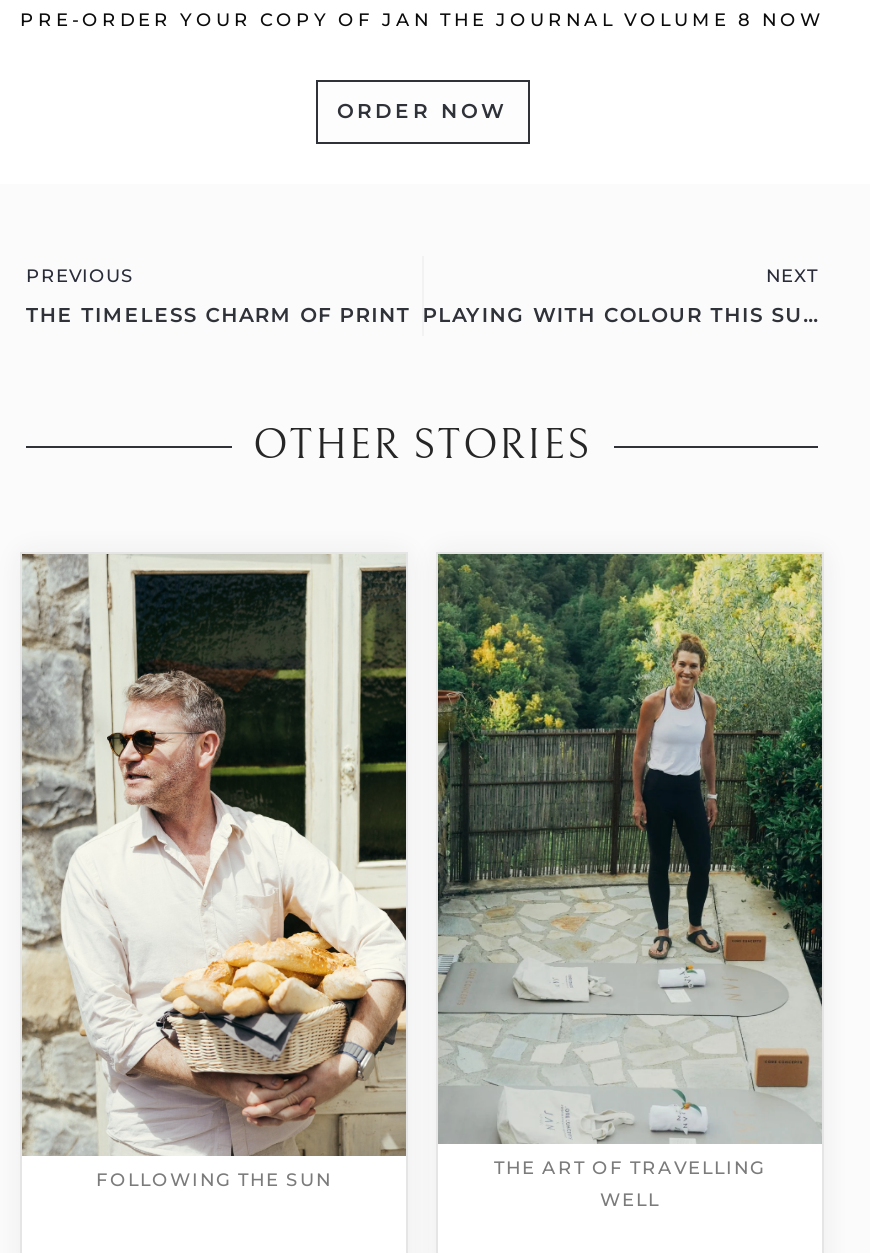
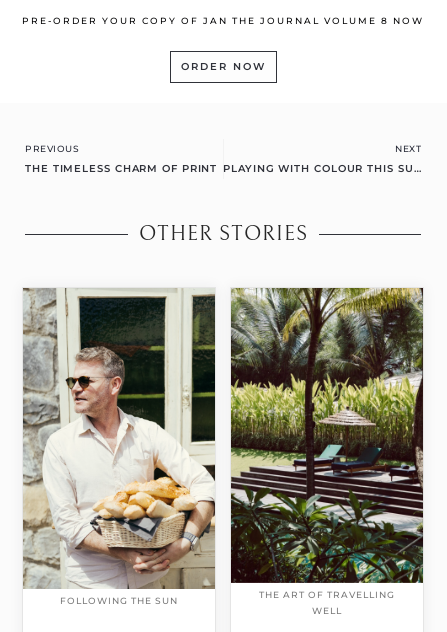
[436,552,824,1146] [image] -> [230,287,424,584] [image]

